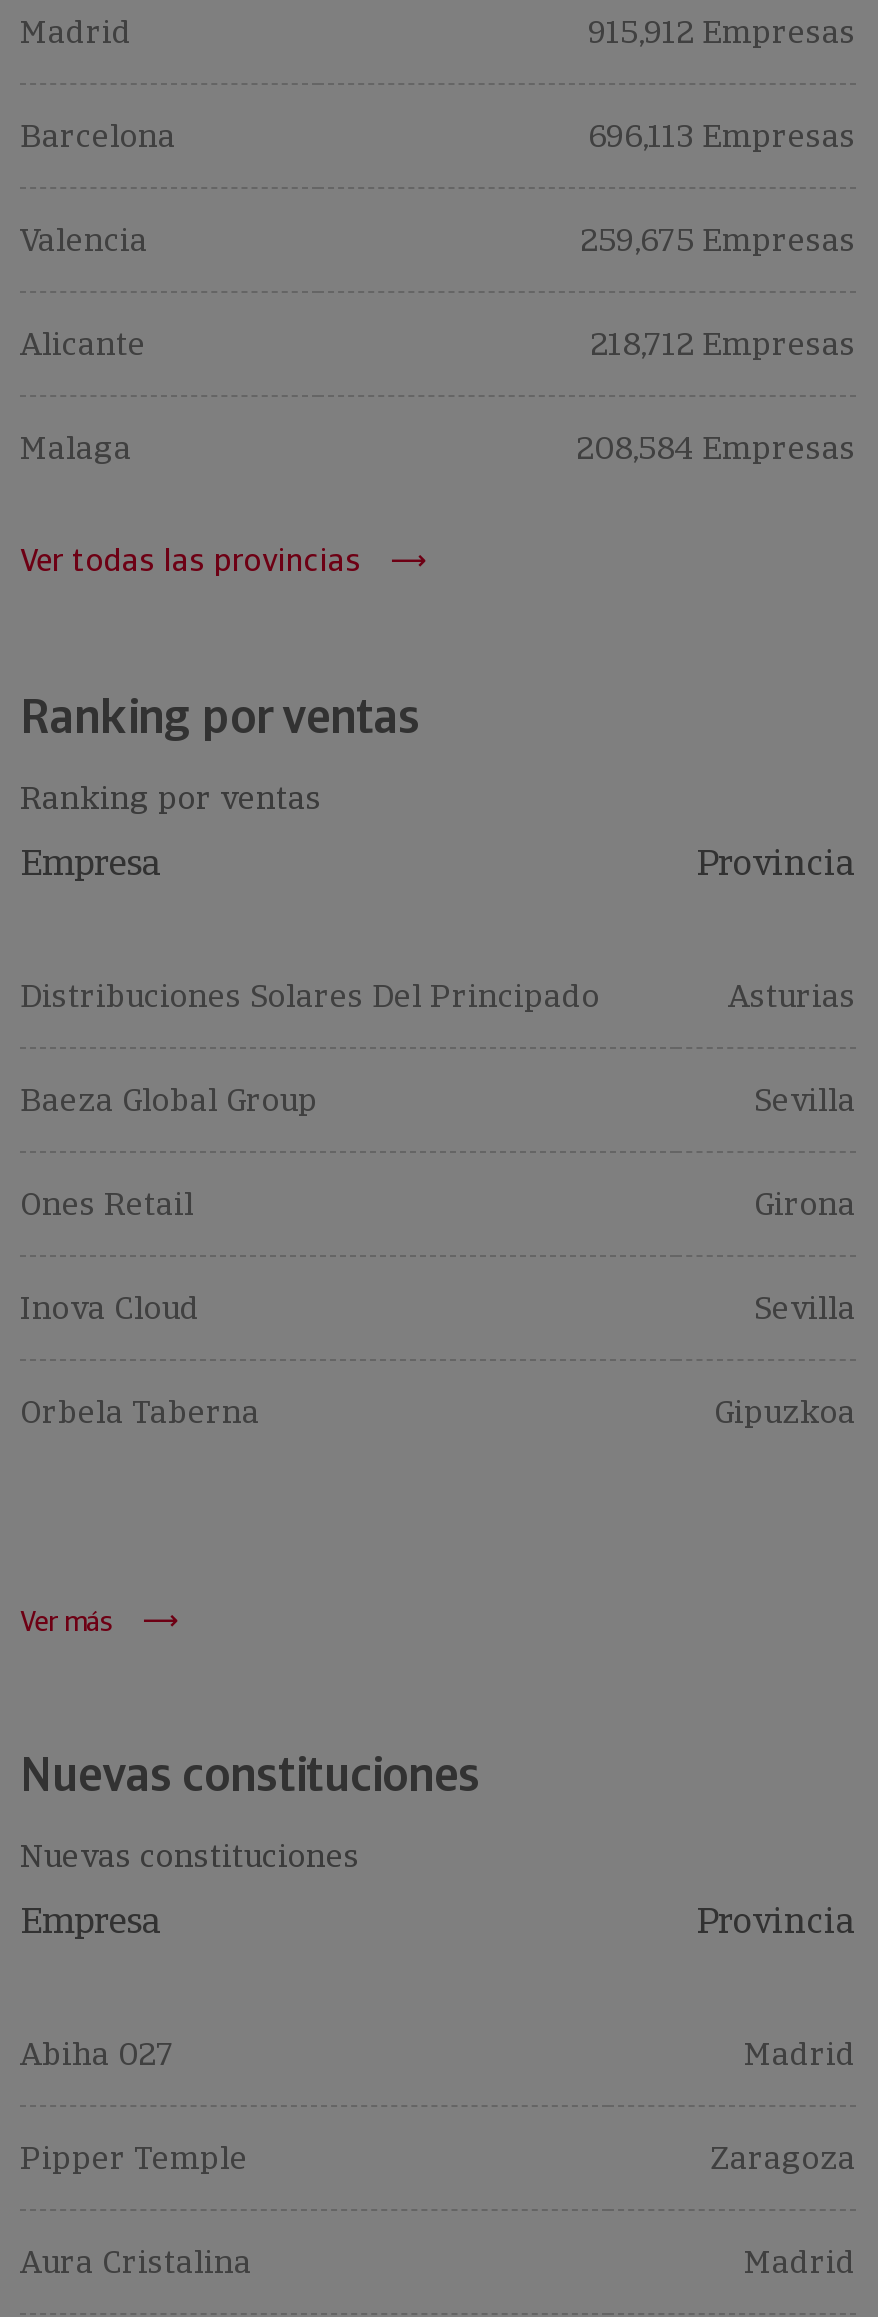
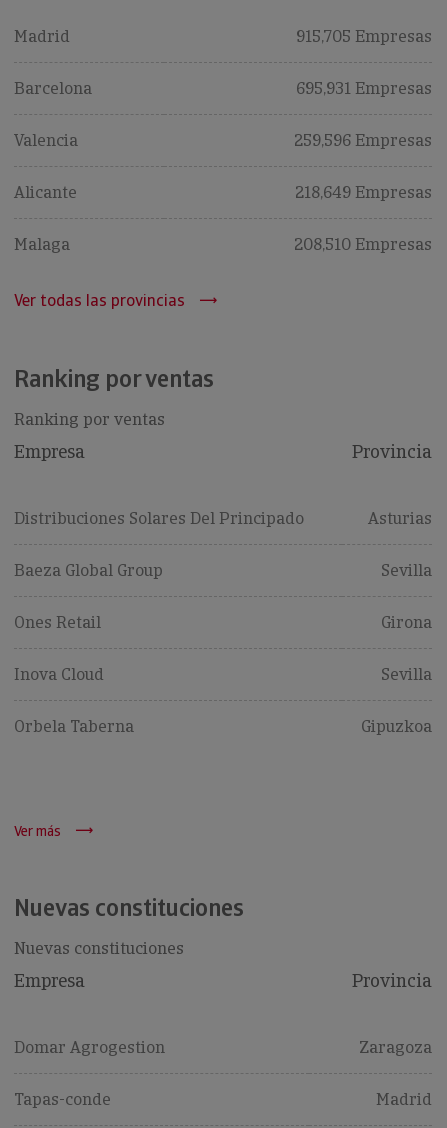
[588,11,856,53] 915,912 Empresas -> [296,26,432,47] 915,705 Empresas
[588,115,856,157] 696,113 Empresas -> [296,78,432,99] 695,931 Empresas
[580,219,856,261] 259,675 Empresas -> [294,130,432,151] 259,596 Empresas
[590,323,856,365] 218,712 Empresas -> [295,182,432,203] 218,649 Empresas
[576,427,856,469] 208,584 Empresas -> [294,234,432,255] 208,510 Empresas
[20,2033,856,2179] Abiha 027 | Madrid | Pipper Temple -> [14,1037,165,1058] Domar Agrogestion
[20,2241,252,2283] Aura Cristalina -> [14,1089,111,1110] Tapas-conde

